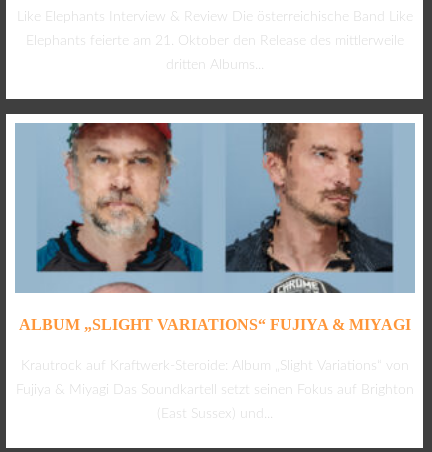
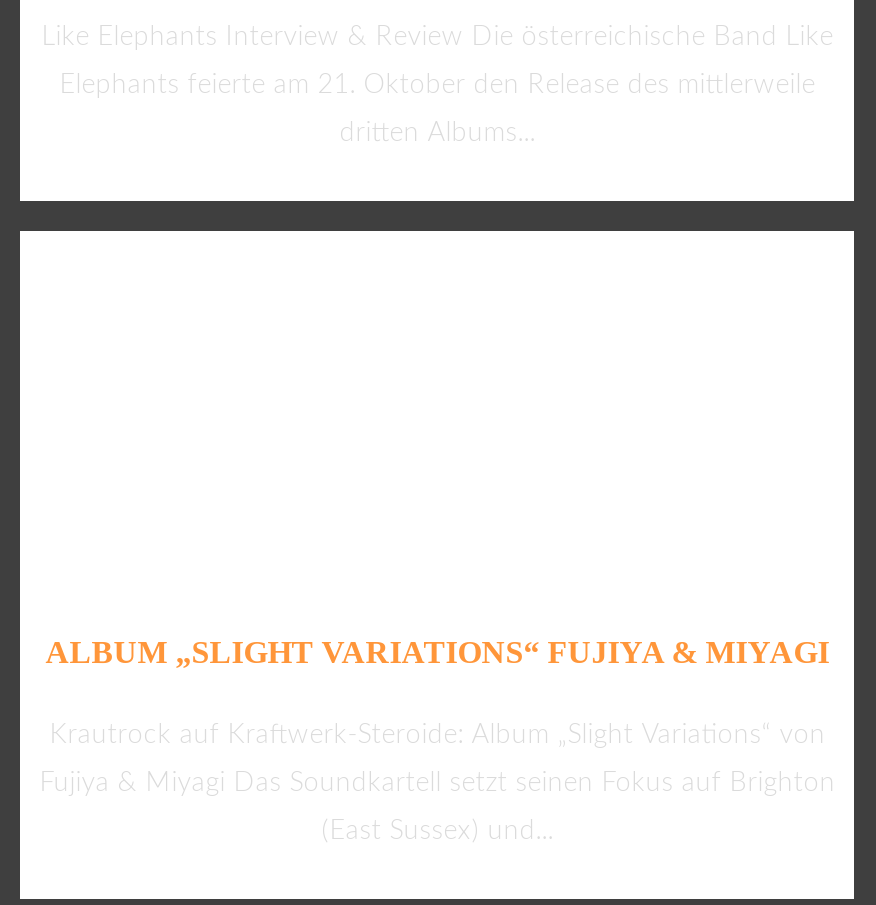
[14,122,416,294] [image] -> none

